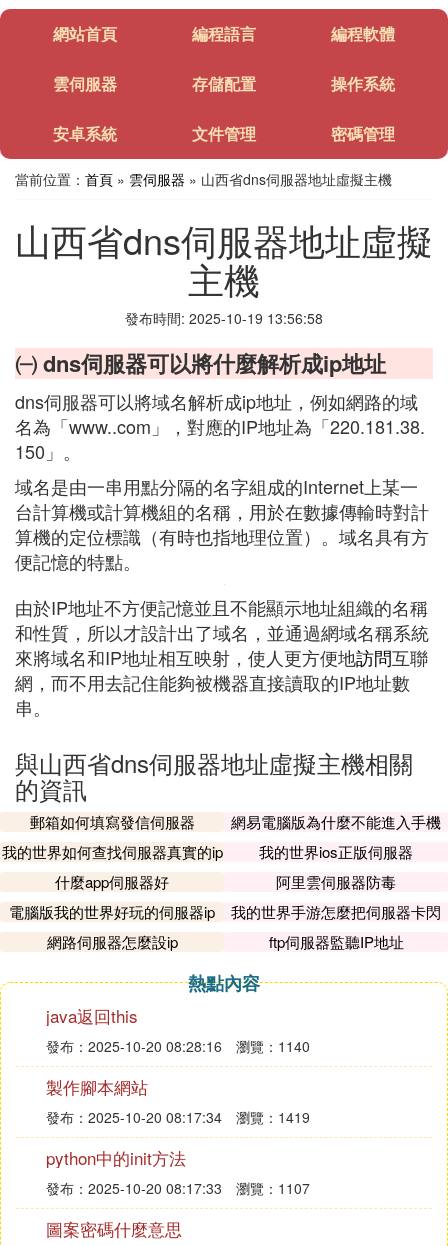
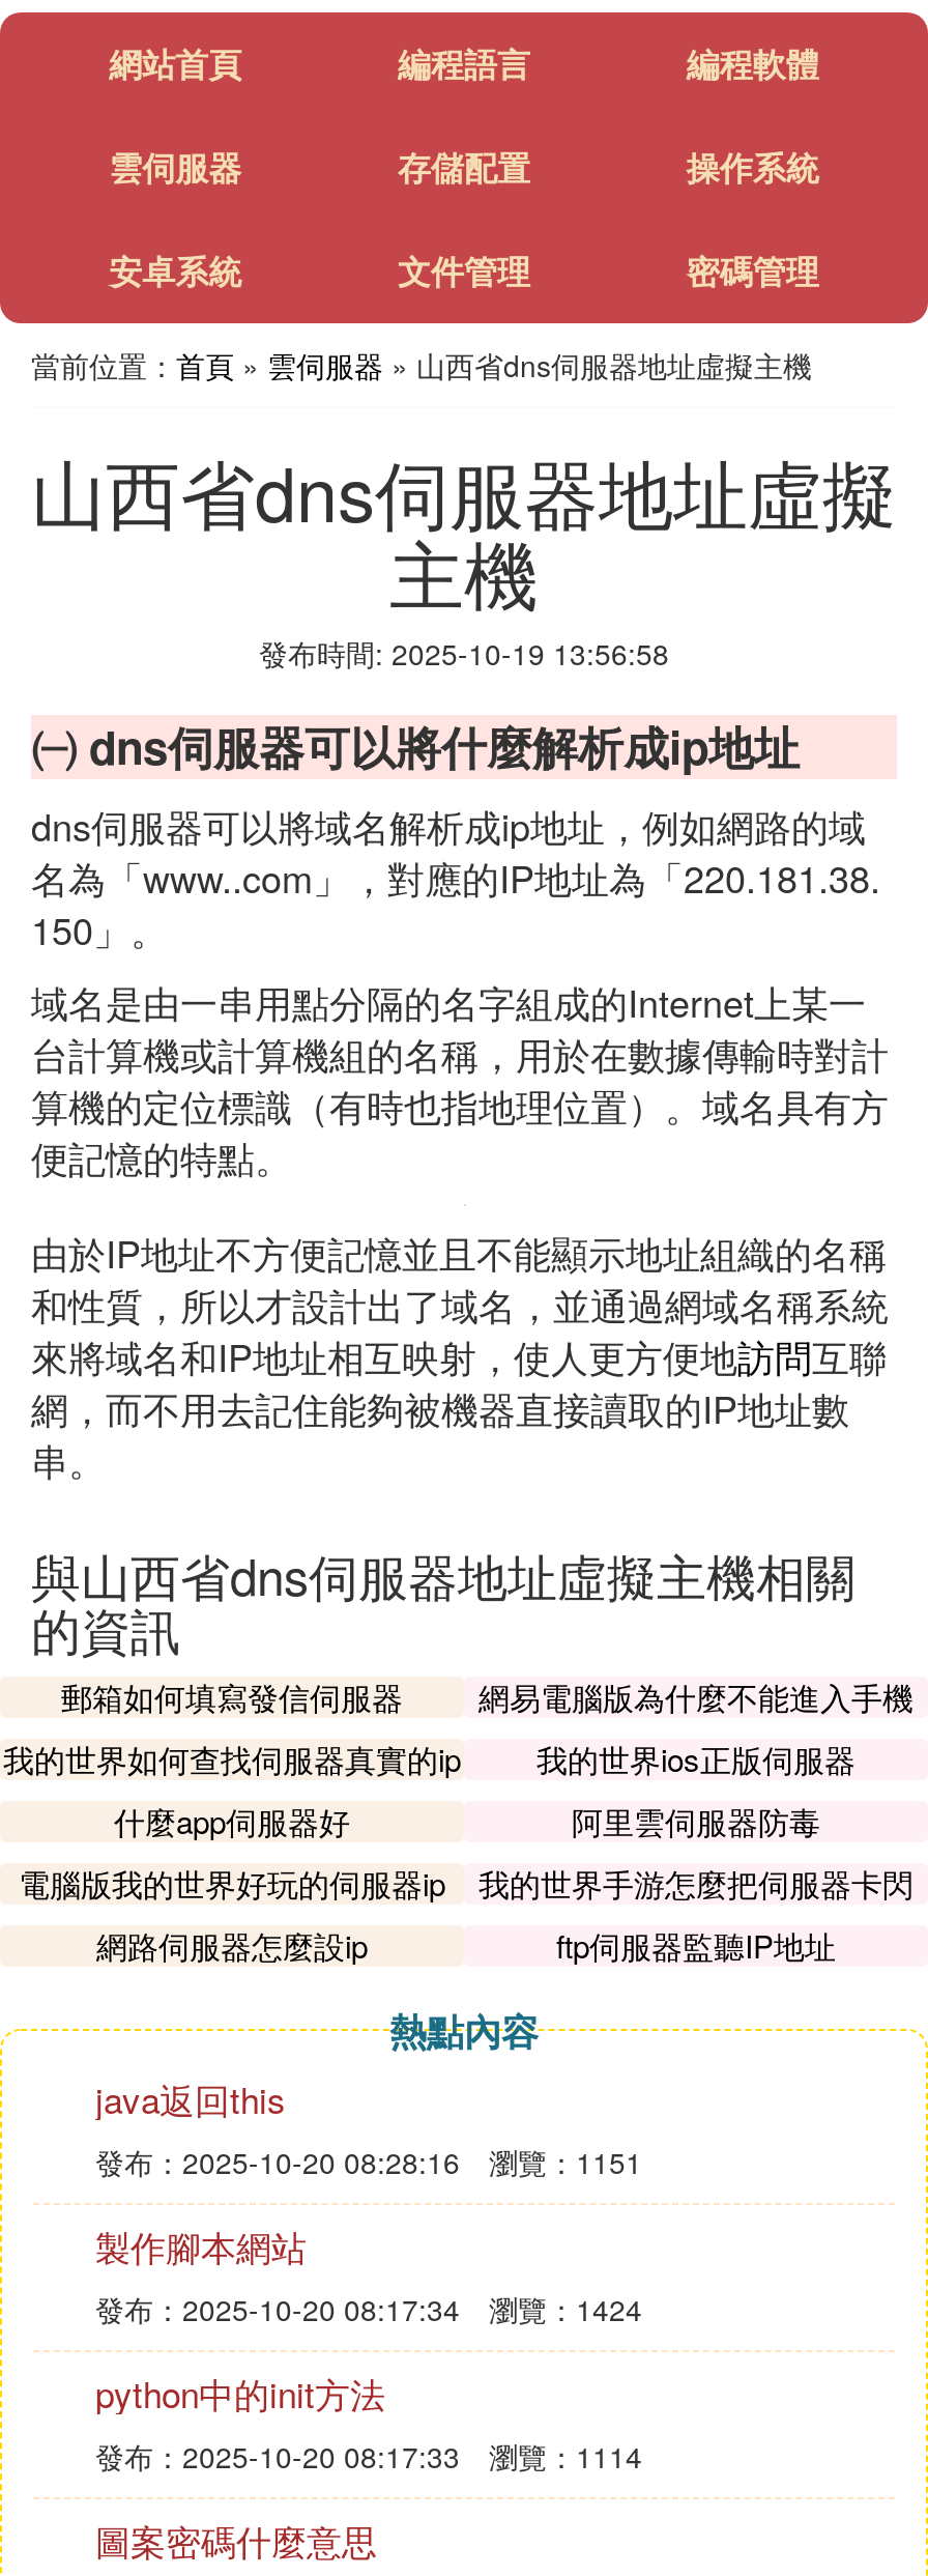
[46,1036,310,1056] 發布：2025-10-20 08:28:16 瀏覽：1140 -> [95,2141,642,2182] 發布：2025-10-20 08:28:16 瀏覽：1151
[46,1107,310,1127] 發布：2025-10-20 08:17:34 瀏覽：1419 -> [95,2288,642,2329] 發布：2025-10-20 08:17:34 瀏覽：1424
[46,1178,310,1198] 發布：2025-10-20 08:17:33 瀏覽：1107 -> [95,2435,642,2477] 發布：2025-10-20 08:17:33 瀏覽：1114

